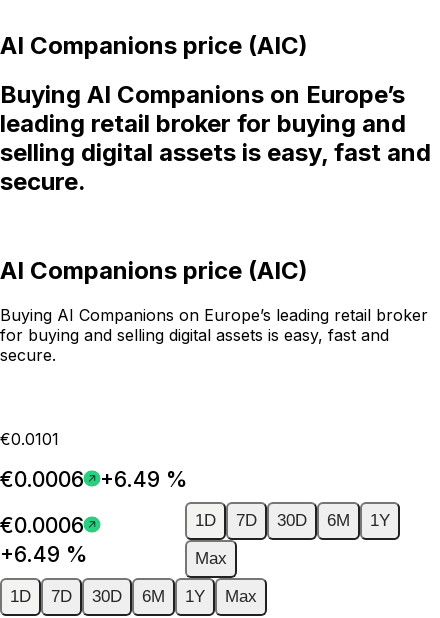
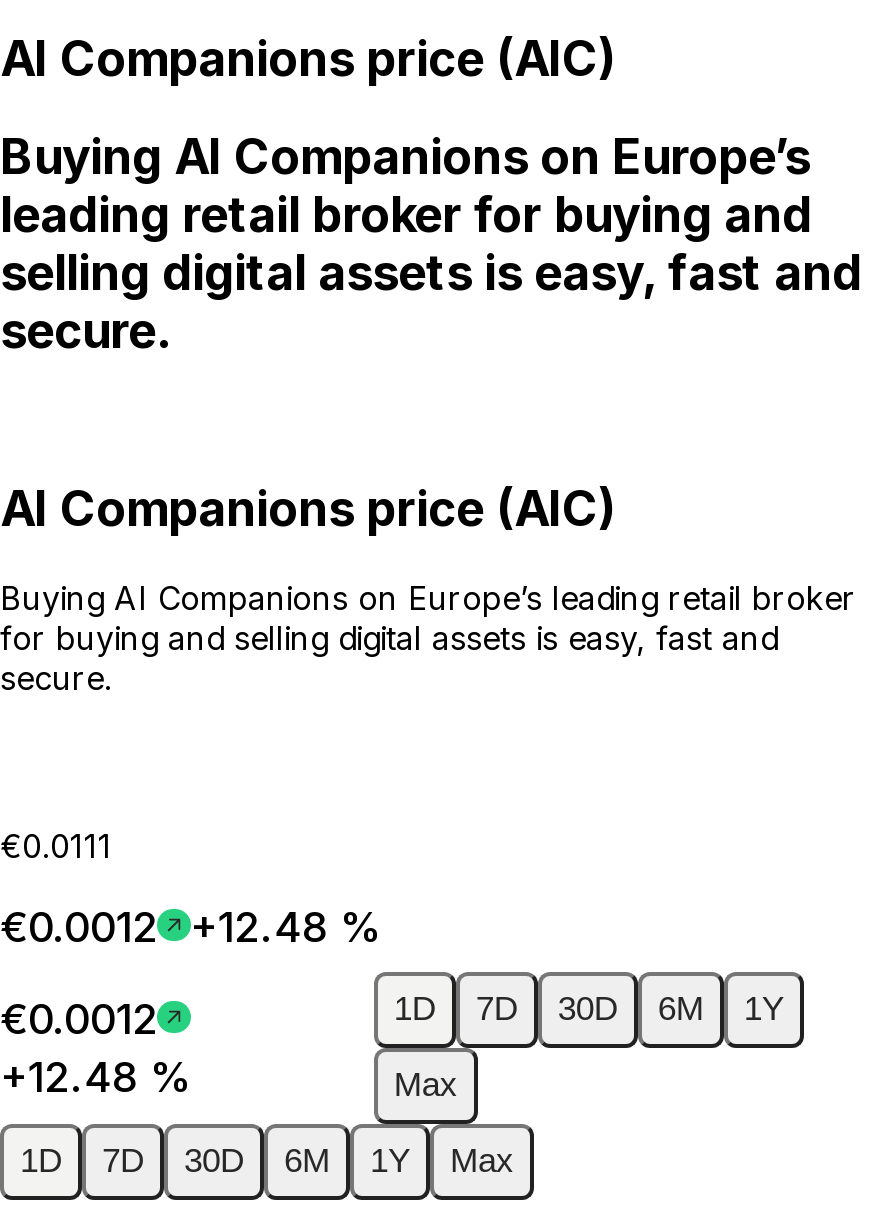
[0,428,59,448] €0.0101 -> [0,825,112,865] €0.0111
[0,466,84,491] €0.0006 -> [0,901,158,951] €0.0012
[100,466,187,491] +6.49 % -> [190,901,382,951] +12.48 %
[0,512,84,537] €0.0006 -> [0,993,158,1043] €0.0012
[0,541,87,566] +6.49 % -> [0,1051,192,1101] +12.48 %

